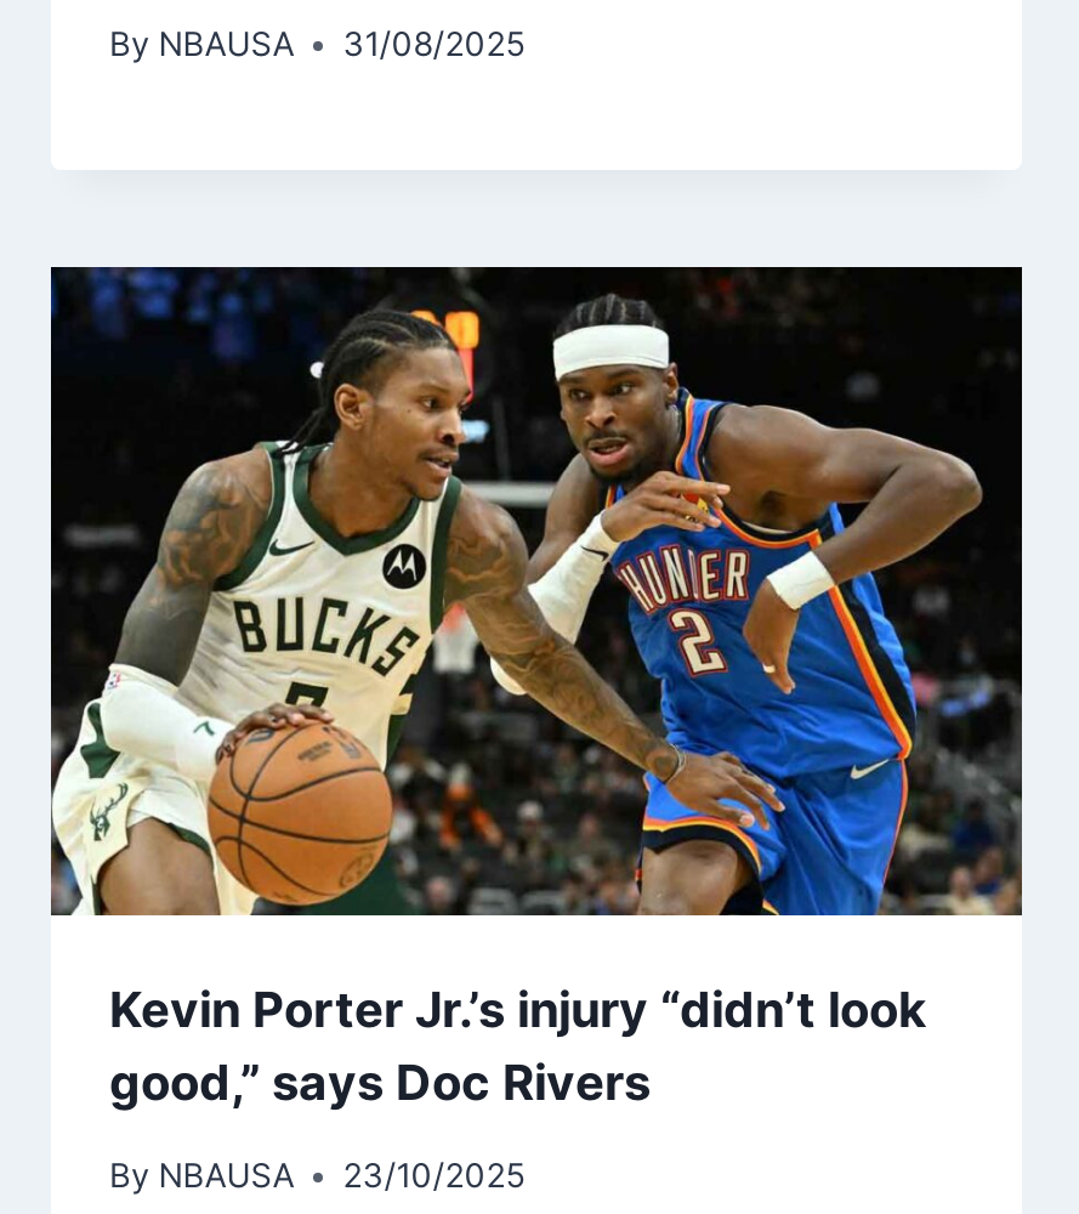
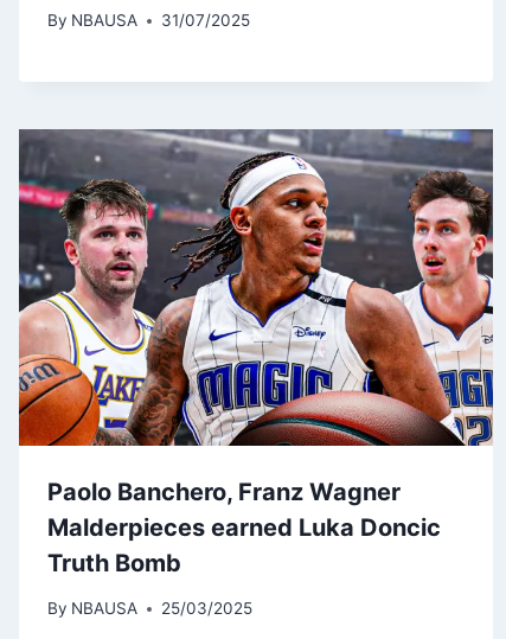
[109,25,525,64] By NBAUSA 31/08/2025 -> [47,11,250,30] By NBAUSA 31/07/2025
[49,265,1024,1112] [image] | Kevin Porter Jr.’s injury “didn’t look | good,” says Doc Rivers -> [18,128,494,577] [image] | Paolo Banchero, Franz Wagner | Malderpieces earned Luka Doncic | Truth Bomb
[109,1157,525,1196] By NBAUSA 23/10/2025 -> [47,599,253,618] By NBAUSA 25/03/2025

